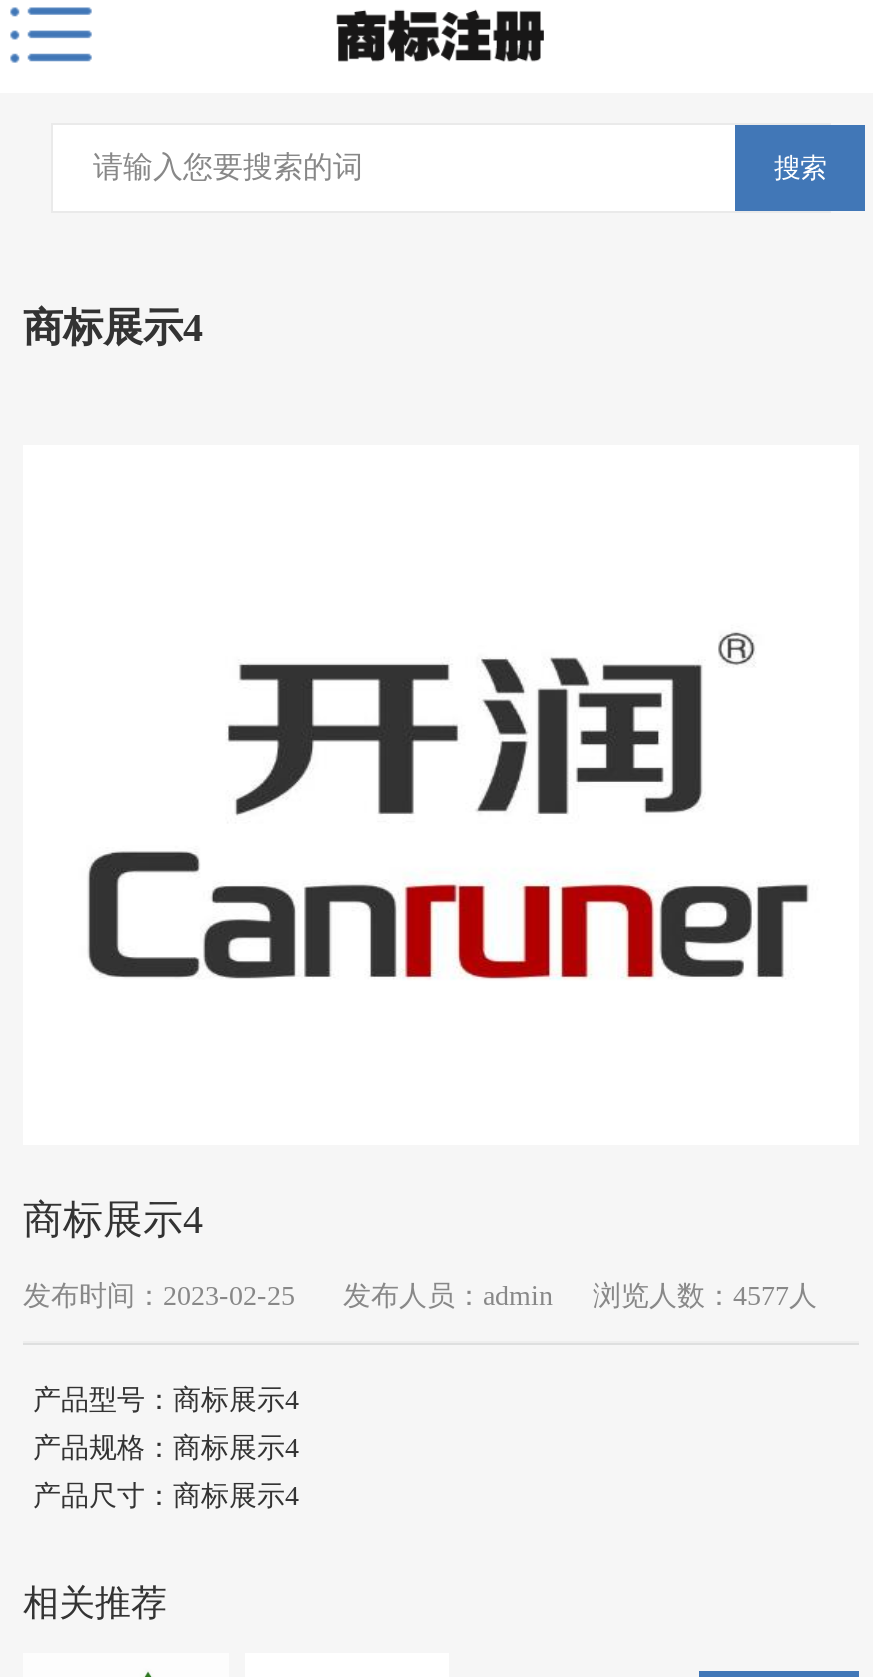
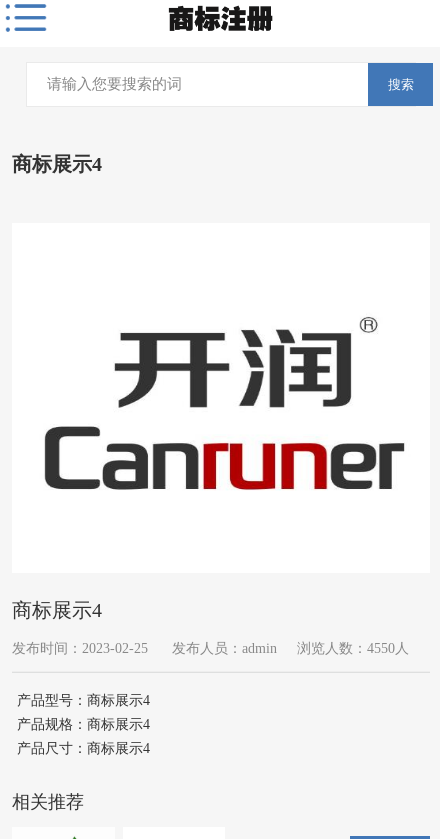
[23,1281,817,1311] 发布时间：2023-02-25 发布人员：admin 浏览人数：4577人 -> [12,641,409,656] 发布时间：2023-02-25 发布人员：admin 浏览人数：4550人

